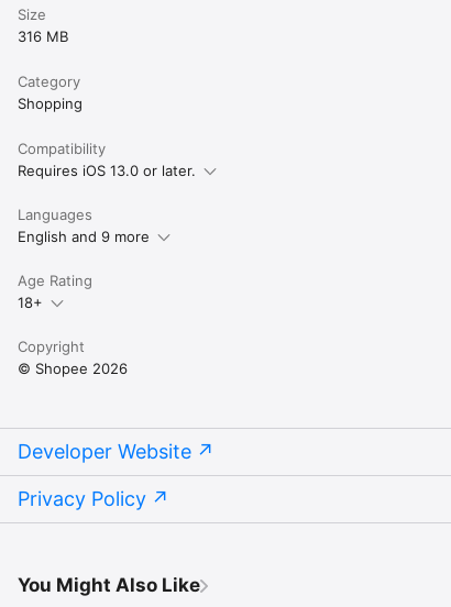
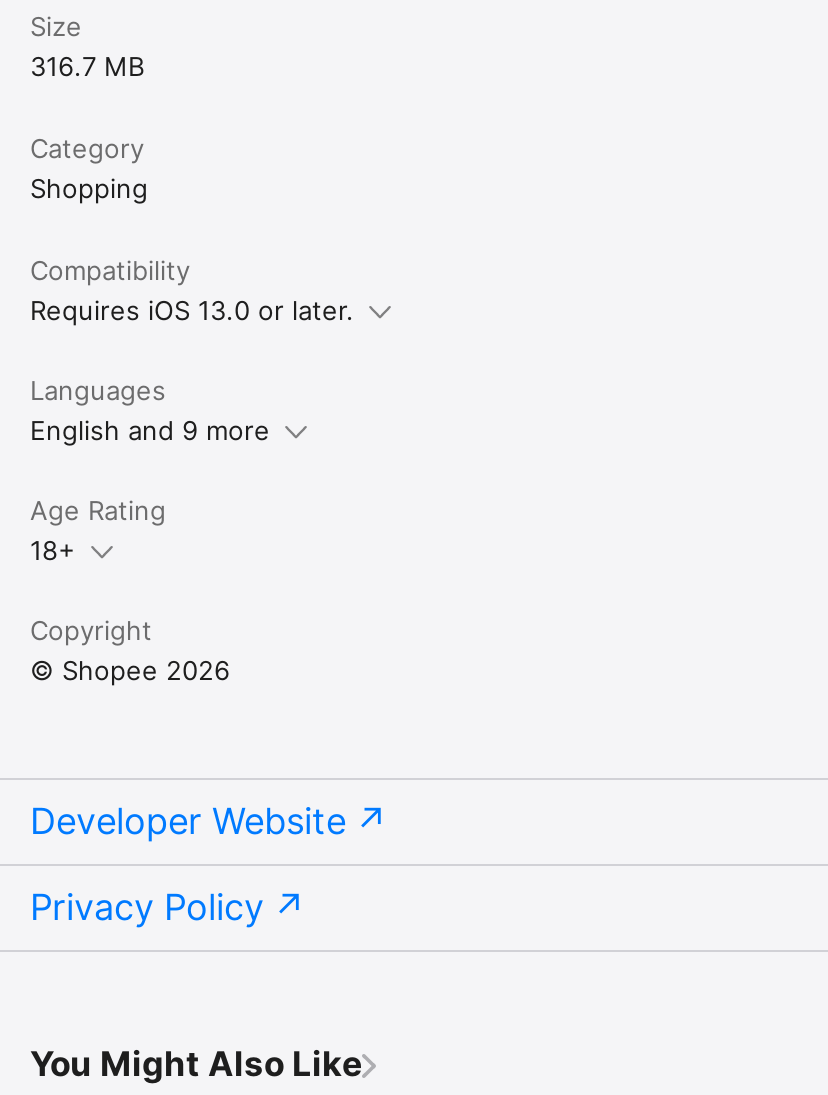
[18,27,68,45] 316 MB -> [30,50,144,82] 316.7 MB

